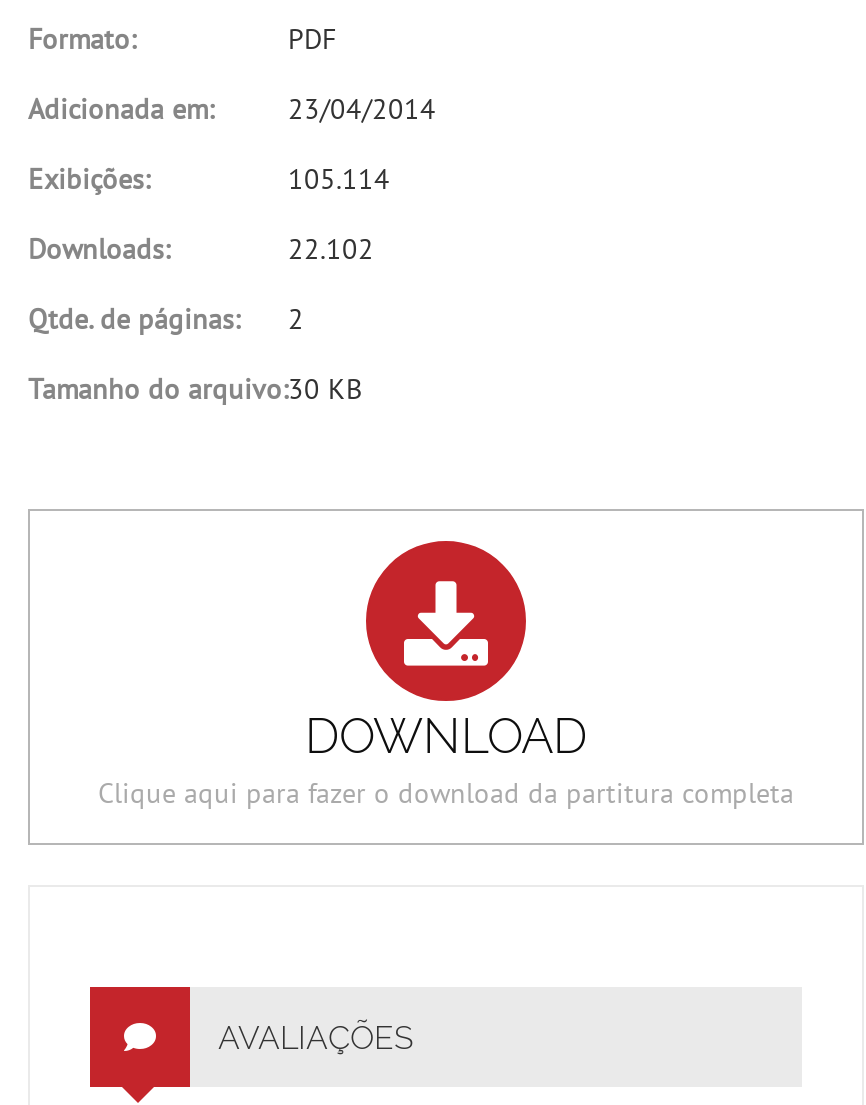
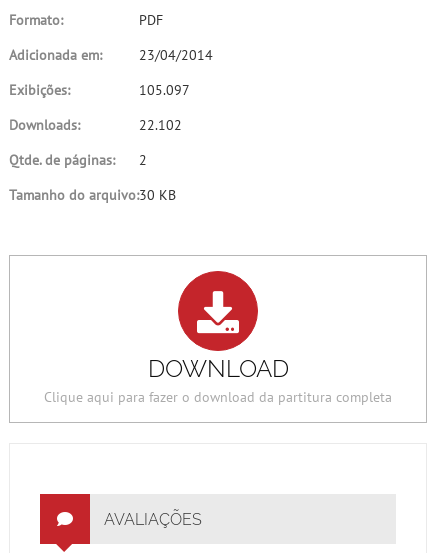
[288,161,390,197] 105.114 -> [139,81,190,99] 105.097

